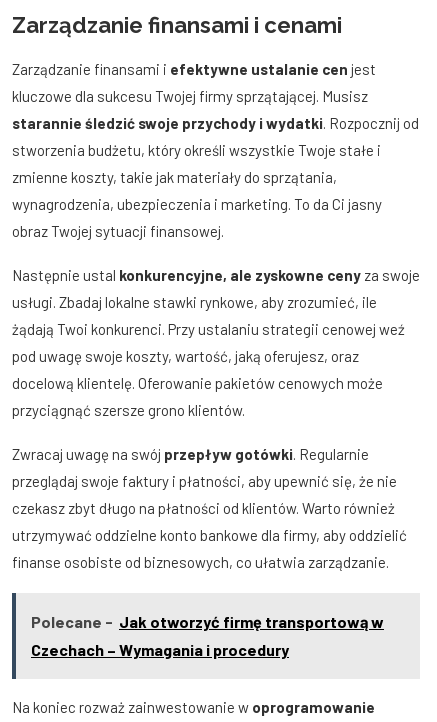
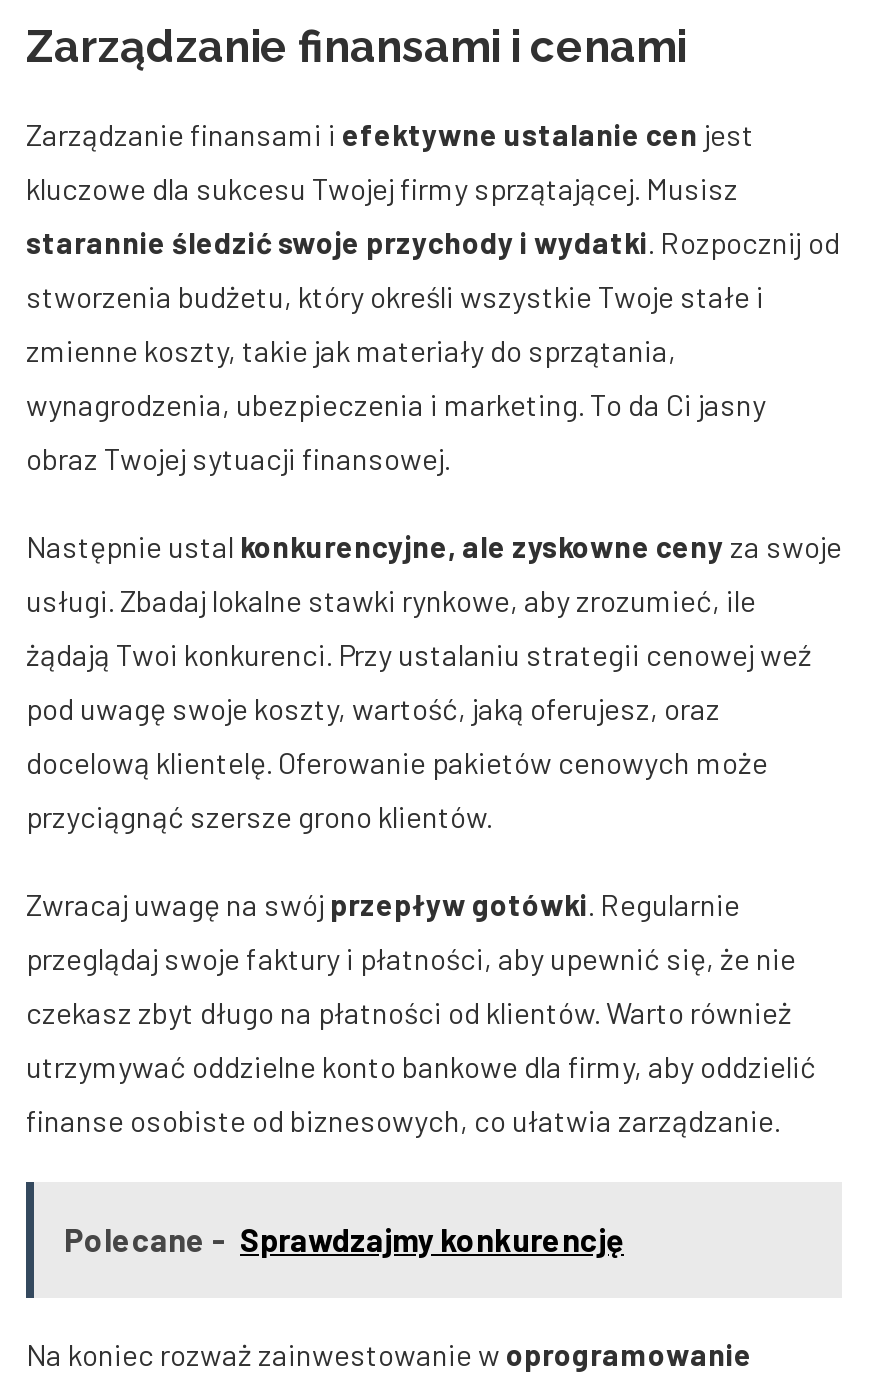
[31,611,384,658] Polecane - Jak otworzyć firmę transportową w | Czechach – Wymagania i procedury -> [64,1219,624,1257] Polecane - Sprawdzajmy konkurencję

